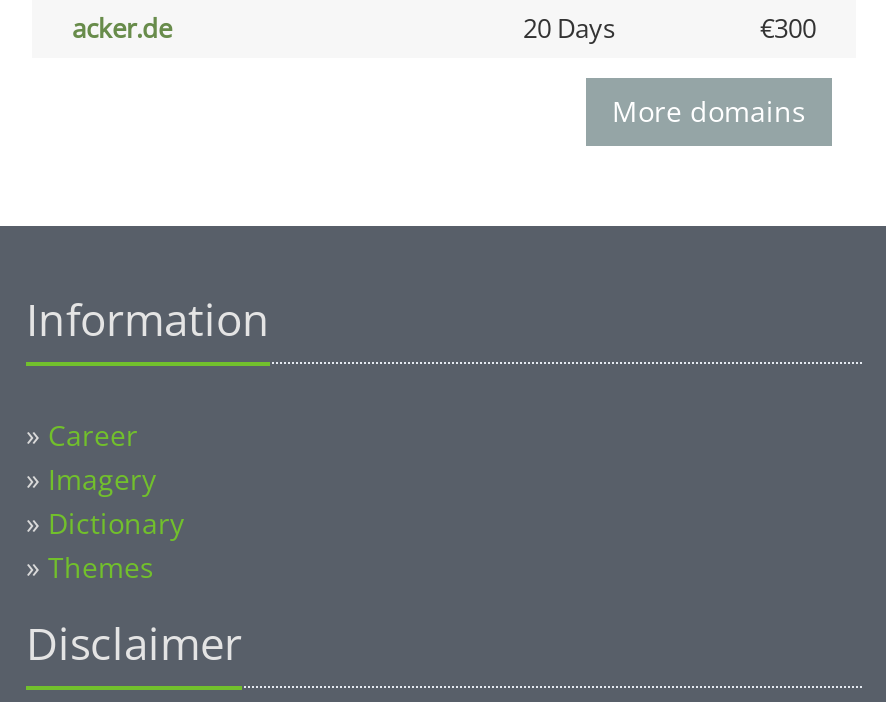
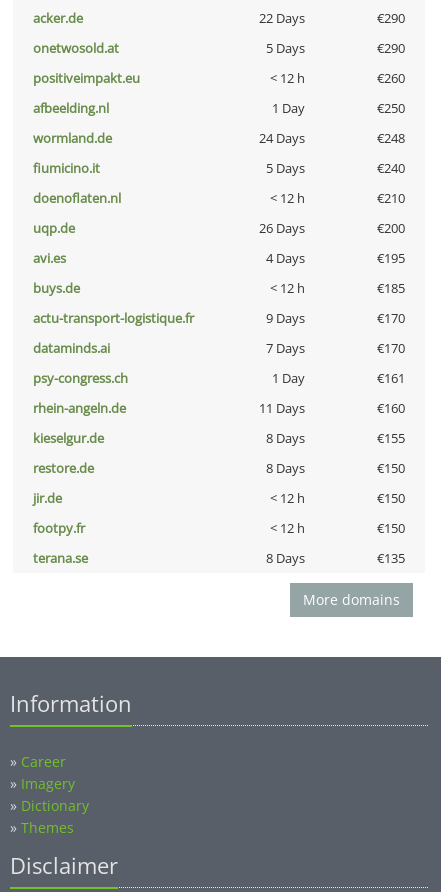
[523,9,816,45] 20 Days | €300 -> [33,8,405,566] 22 Days | €290 | onetwosold.at | 5 Days | €290 | positiveimpakt.eu | < 12 h | €260 | afbeelding.nl | 1 Day | €250 | wormland.de | 24 Days | €248 | fiumicino.it | 5 Days | €240 | doenoflaten.nl | < 12 h | €210 | uqp.de | 26 Days | €200 | avi.es | 4 Days | €195 | buys.de | < 12 h | €185 | actu-transport-logistique.fr | 9 Days | €170 | dataminds.ai | 7 Days | €170 | psy-congress.ch | 1 Day | €161 | rhein-angeln.de | 11 Days | €160 | kieselgur.de | 8 Days | €155 | restore.de | 8 Days | €150 | jir.de | < 12 h | €150 | footpy.fr | < 12 h | €150 | terana.se | 8 Days | €135

